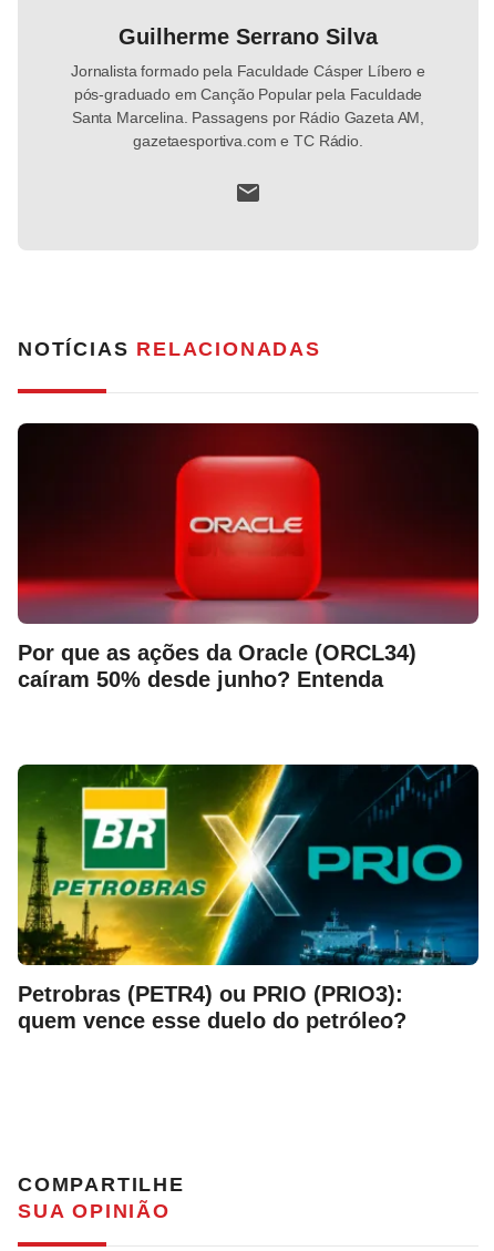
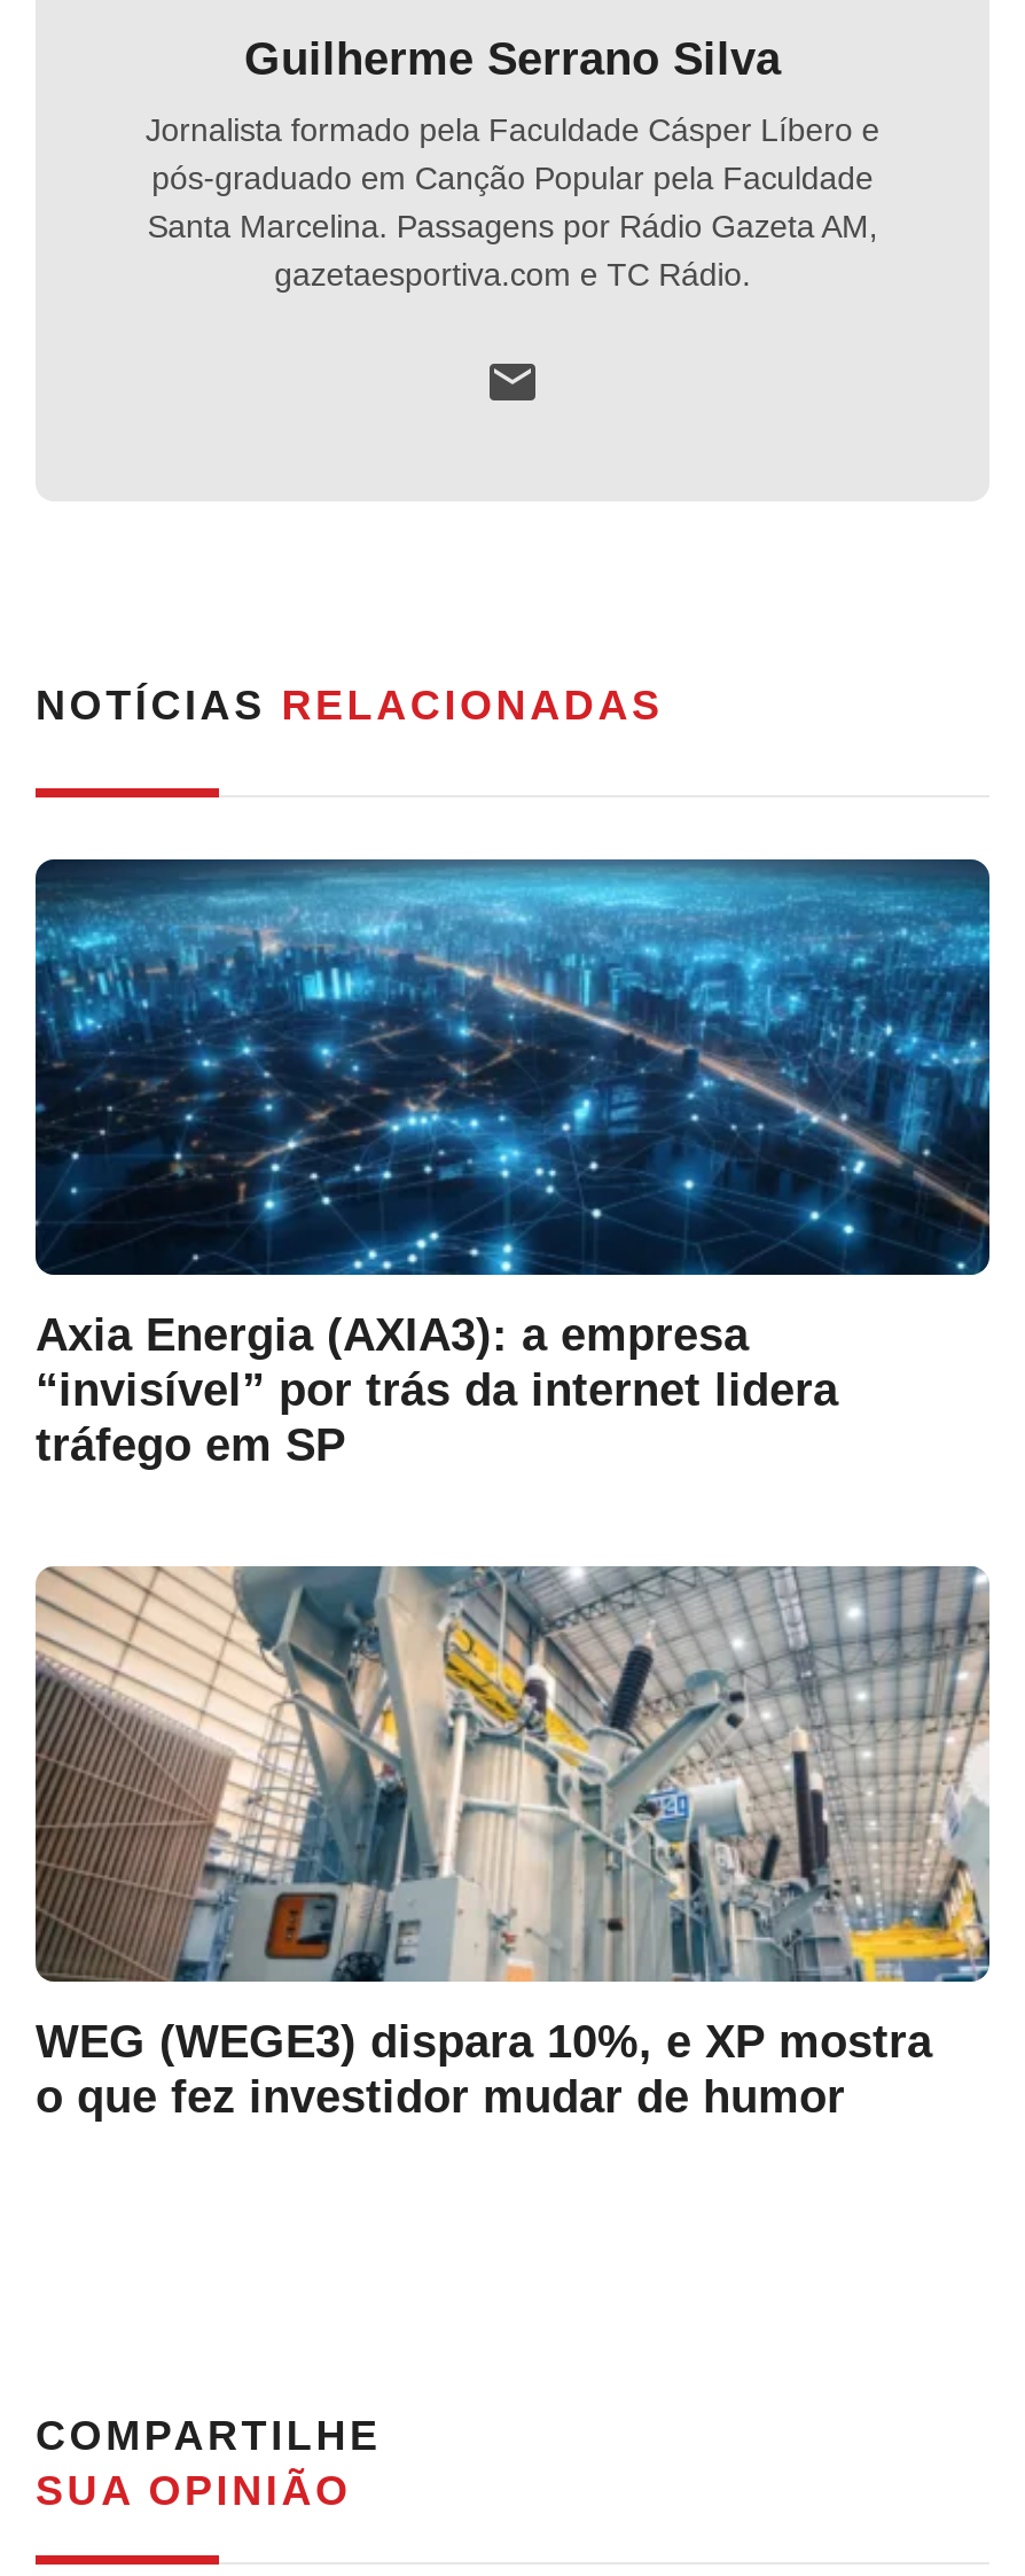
[17,422,480,691] [image] | Por que as ações da Oracle (ORCL34) | caíram 50% desde junho? Entenda -> [33,857,992,1470] [image] | Axia Energia (AXIA3): a empresa | “invisível” por trás da internet lidera | tráfego em SP
[17,763,480,1033] [image] | Petrobras (PETR4) ou PRIO (PRIO3): | quem vence esse duelo do petróleo? -> [33,1564,992,2122] [image] | WEG (WEGE3) dispara 10%, e XP mostra | o que fez investidor mudar de humor

